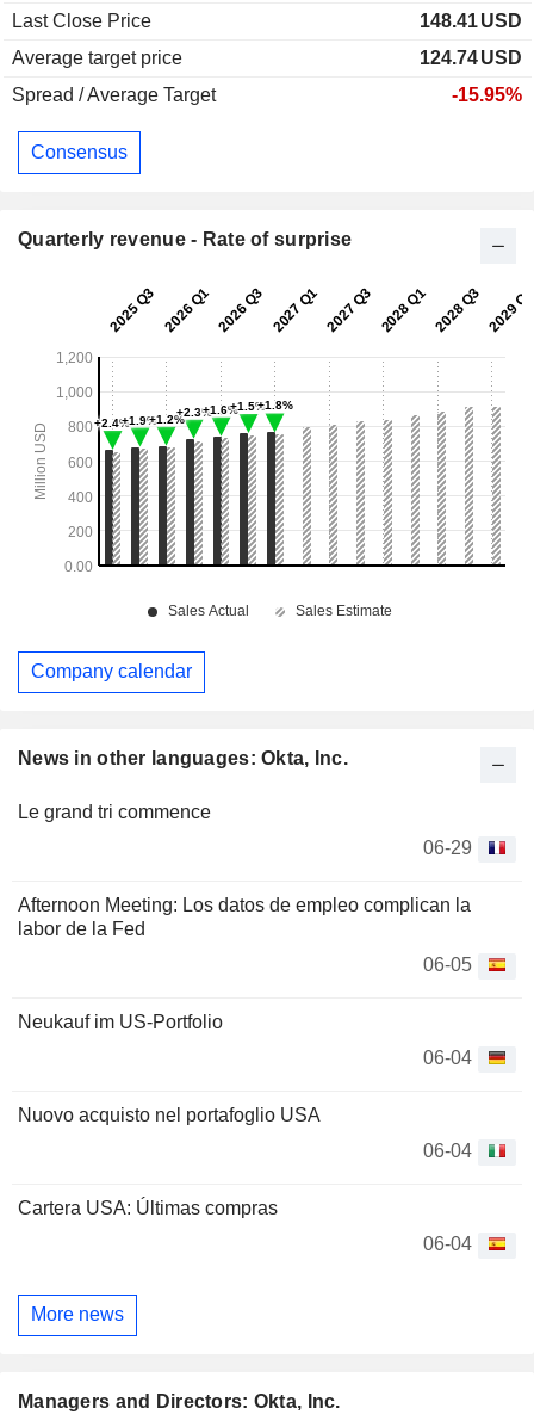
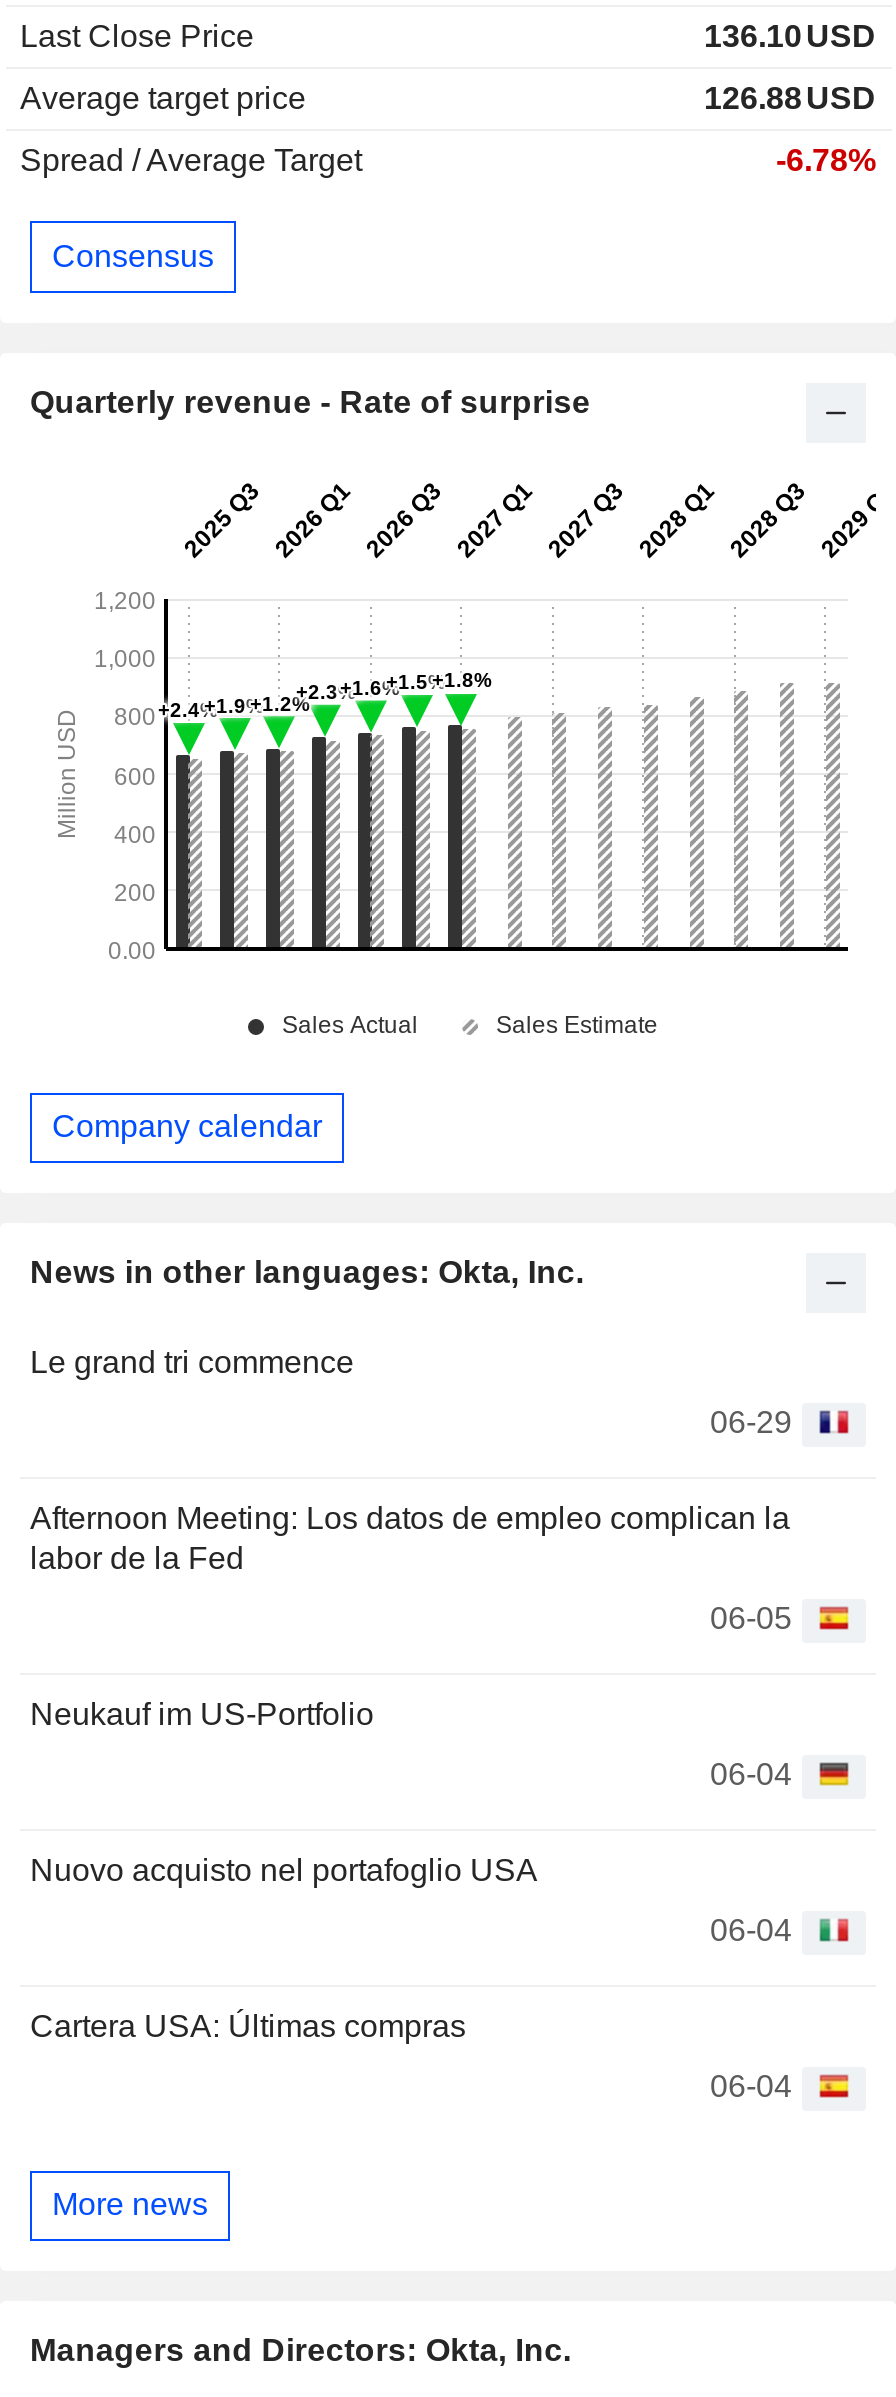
[420,11,522,31] 148.41 USD -> [704,20,876,54] 136.10 USD
[420,48,522,68] 124.74 USD -> [704,82,876,116] 126.88 USD
[452,85,522,105] -15.95% -> [776,144,876,178] -6.78%

